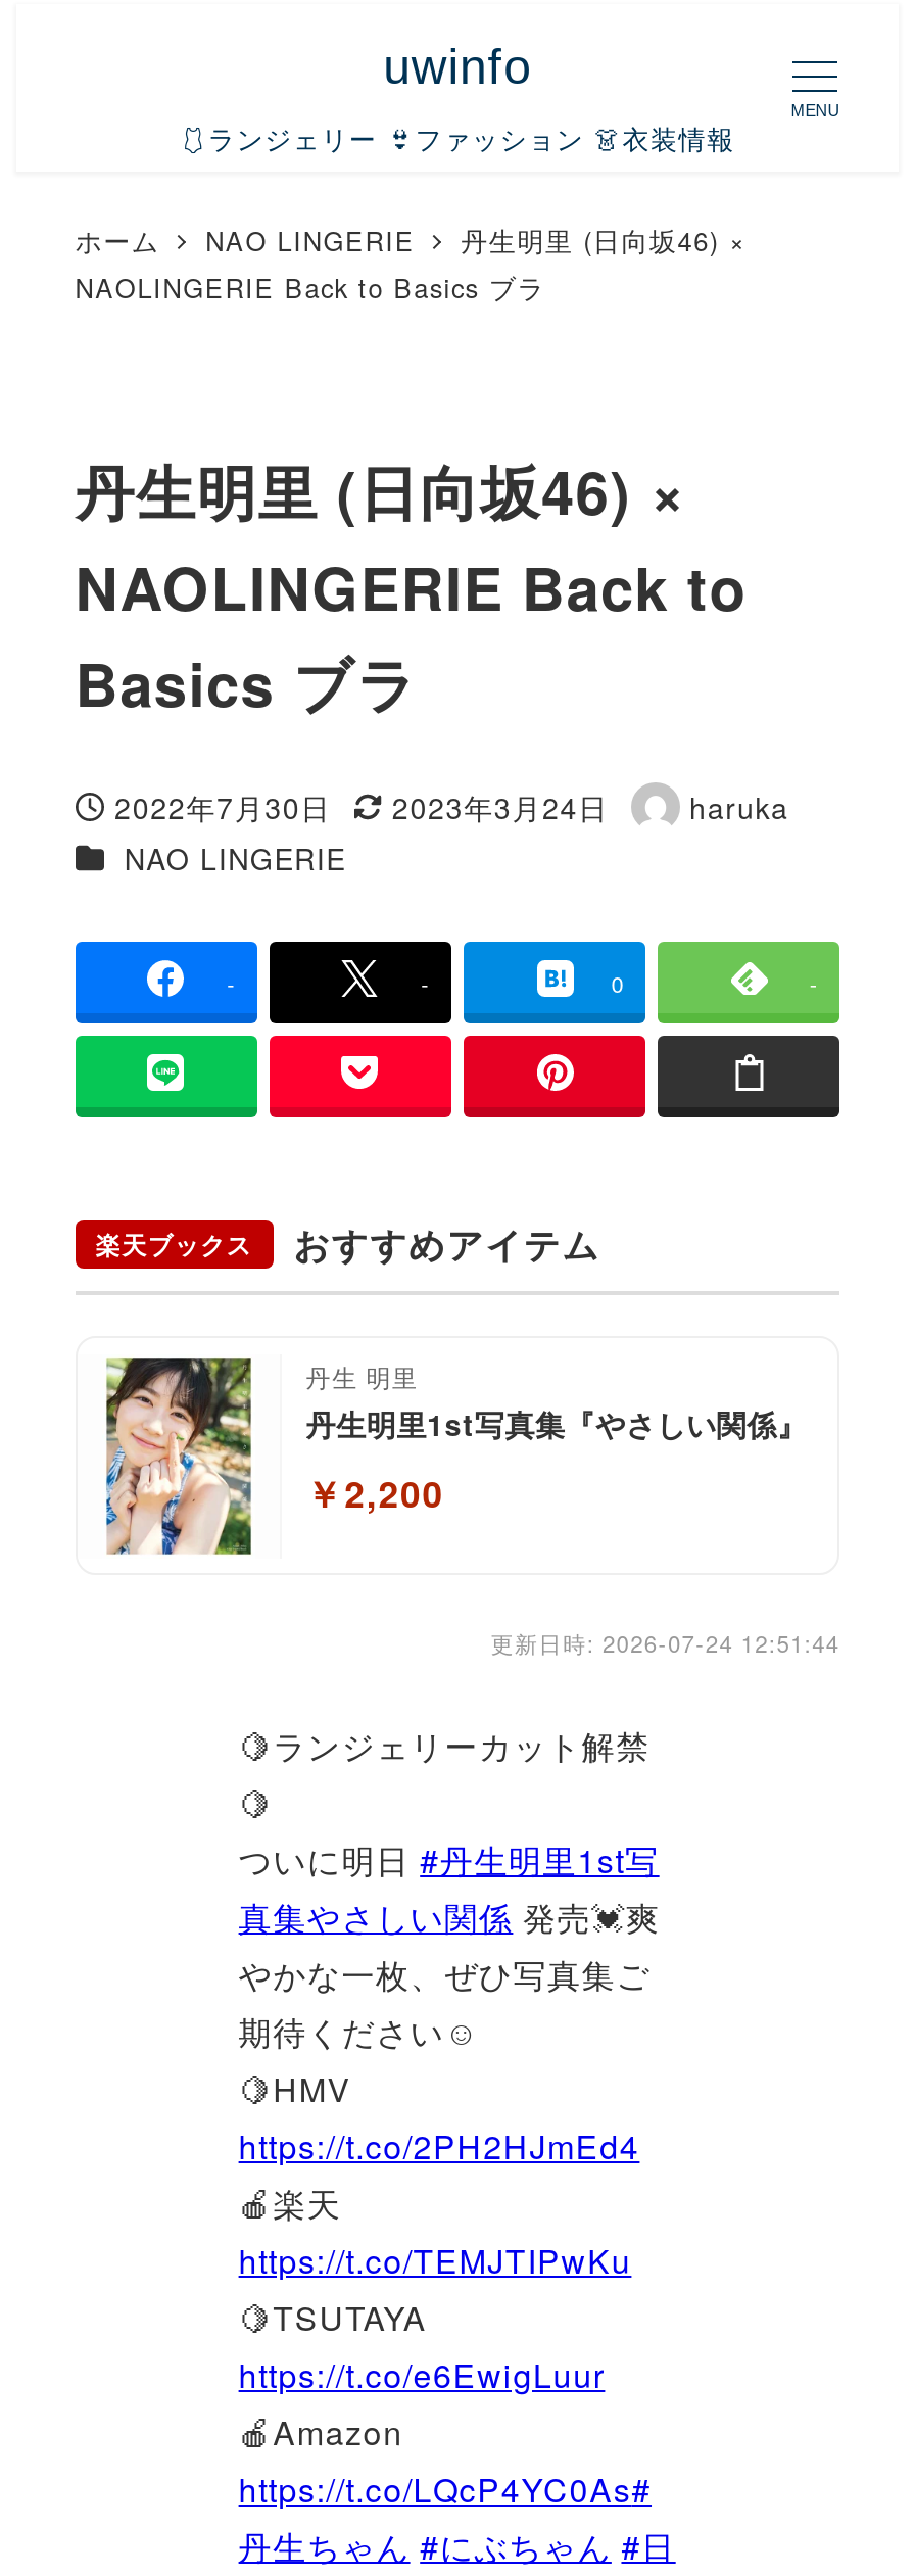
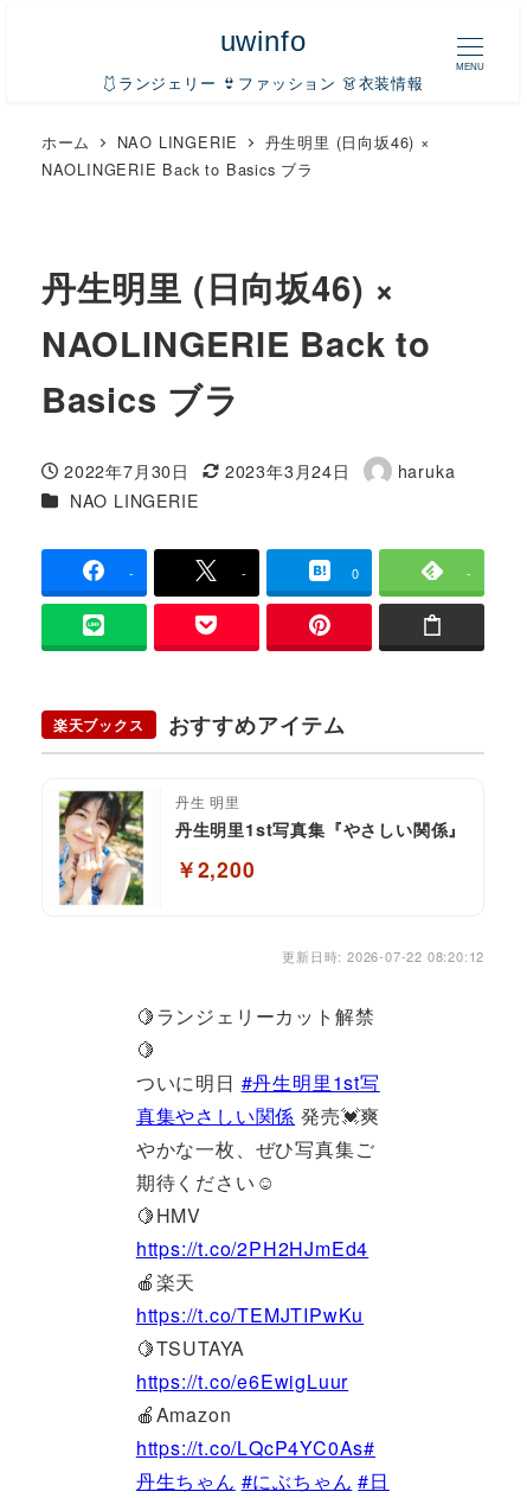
[491,1626,840,1659] 更新日時: 2026-07-24 12:51:44 -> [282,947,485,966] 更新日時: 2026-07-22 08:20:12

